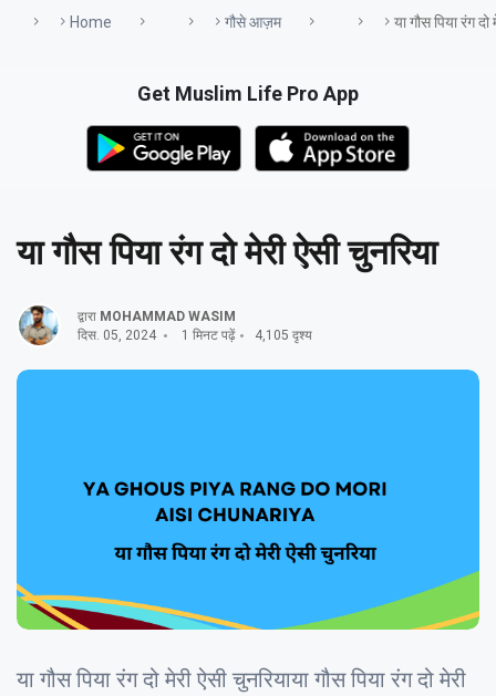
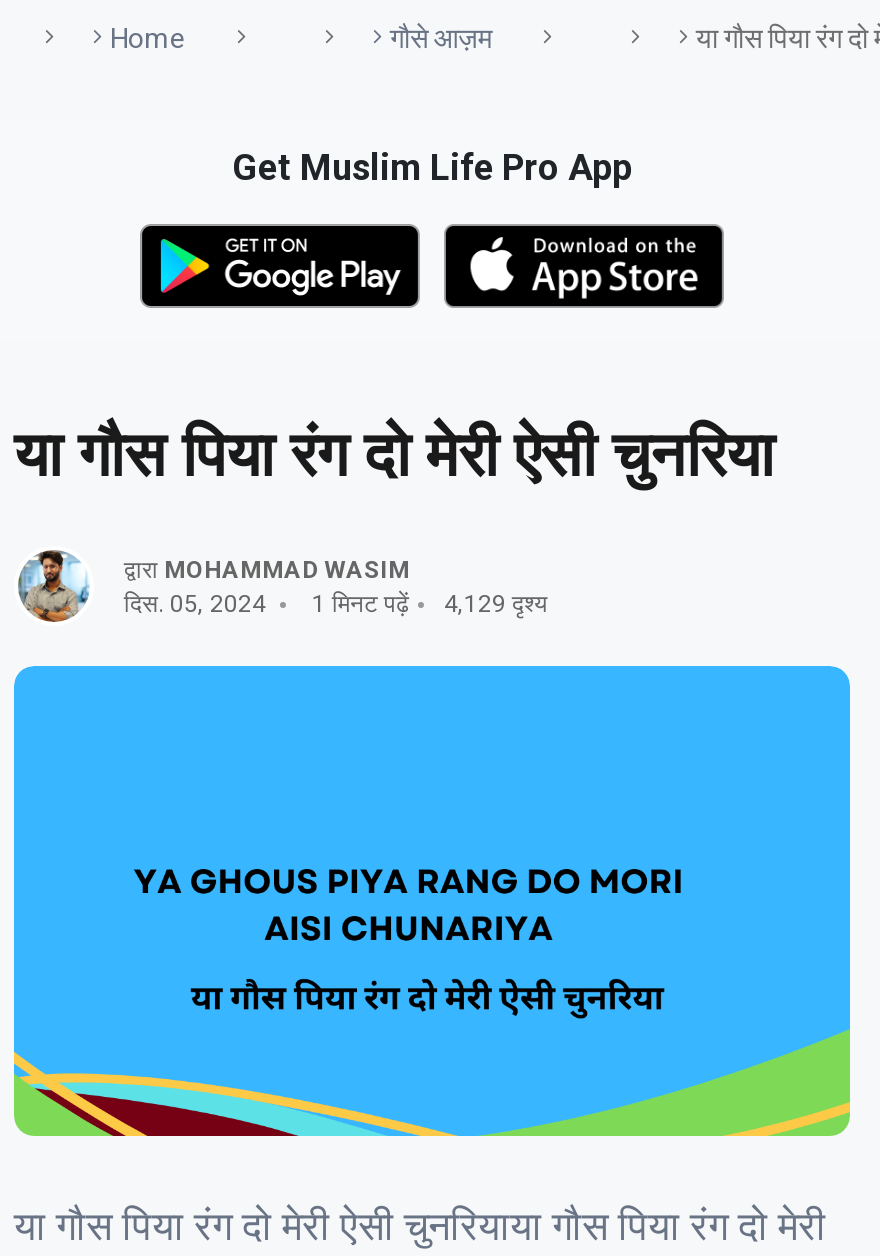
[77,328,312,343] दिस. 05, 2024 1 मिनट पढ़ें 4,105 दृश्य -> [124,590,548,618] दिस. 05, 2024 1 मिनट पढ़ें 4,129 दृश्य

